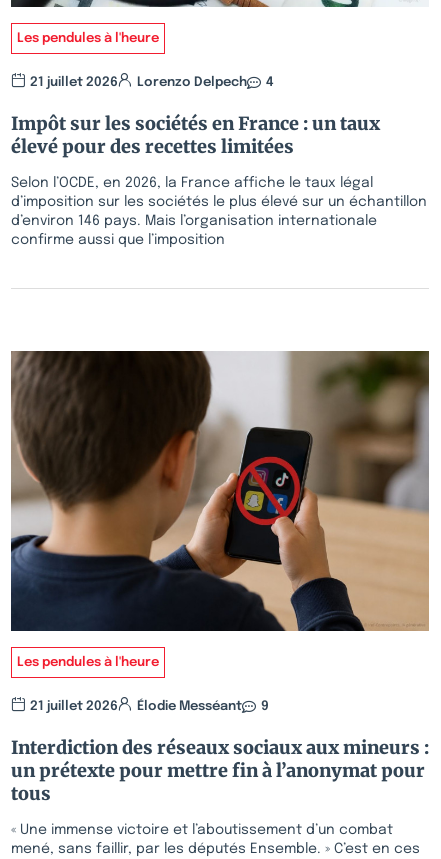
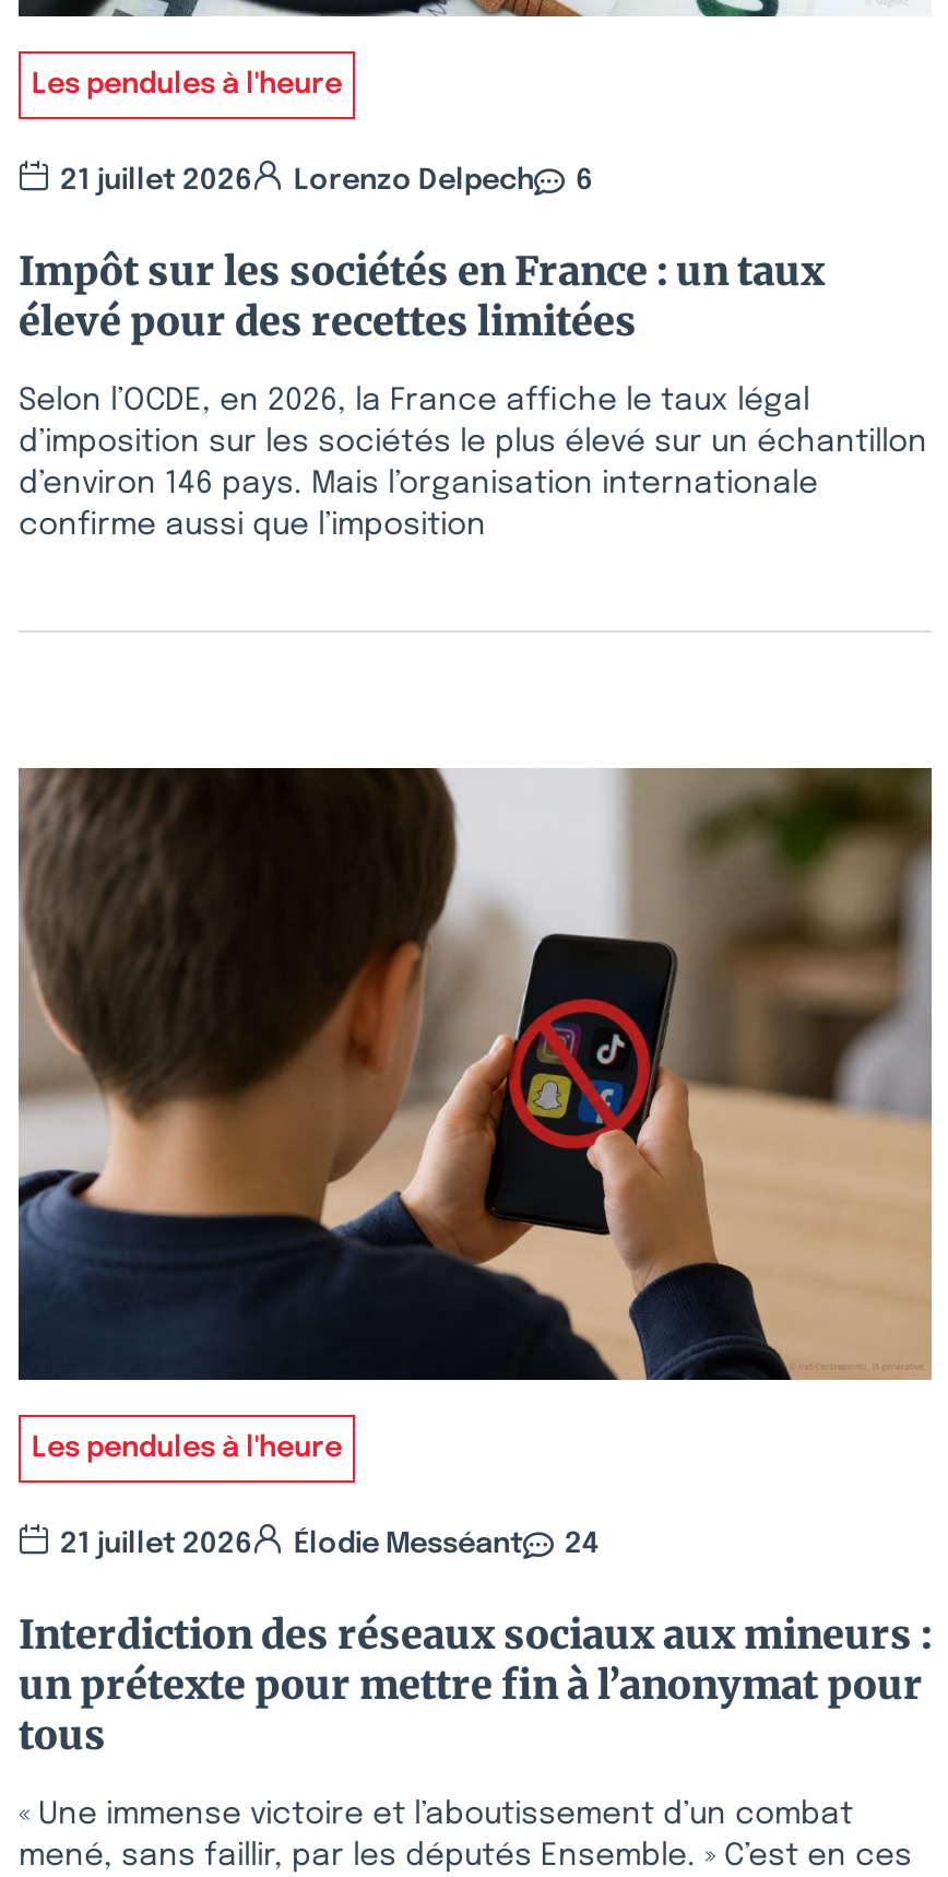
[30,76,274,89] 21 juillet 2026 Lorenzo Delpech 4 -> [60,166,593,194] 21 juillet 2026 Lorenzo Delpech 6
[30,700,269,713] 21 juillet 2026 Élodie Messéant 9 -> [60,1529,600,1558] 21 juillet 2026 Élodie Messéant 24

